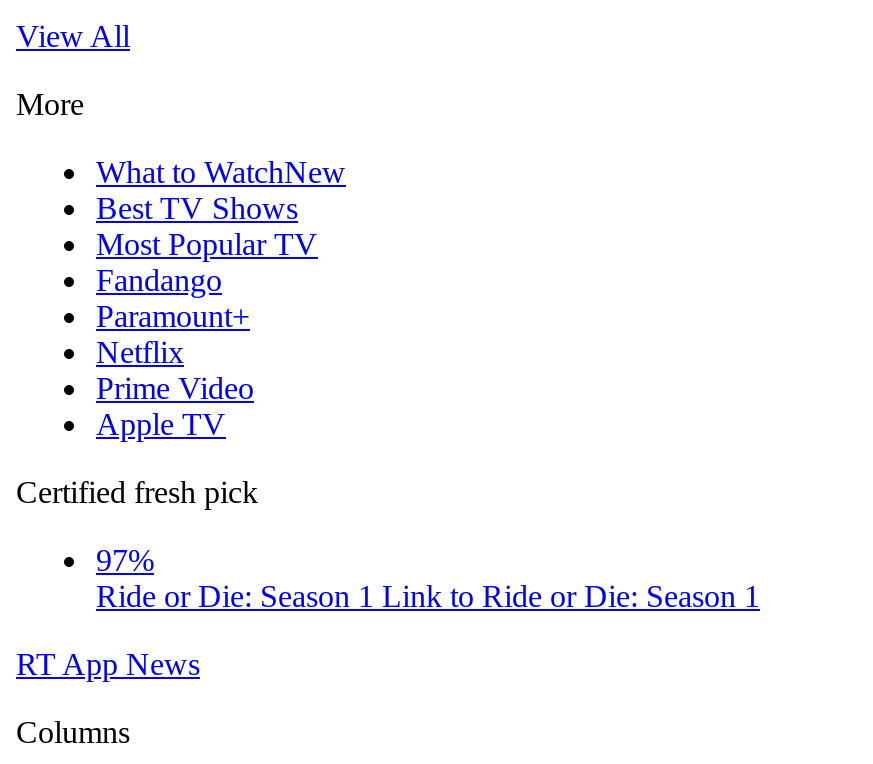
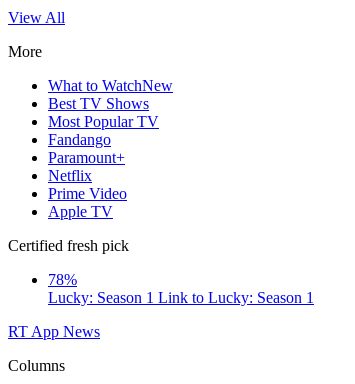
[96,543,760,613] 97% | Ride or Die: Season 1 Link to Ride or Die: Season 1 -> [48,271,314,306] 78% | Lucky: Season 1 Link to Lucky: Season 1

